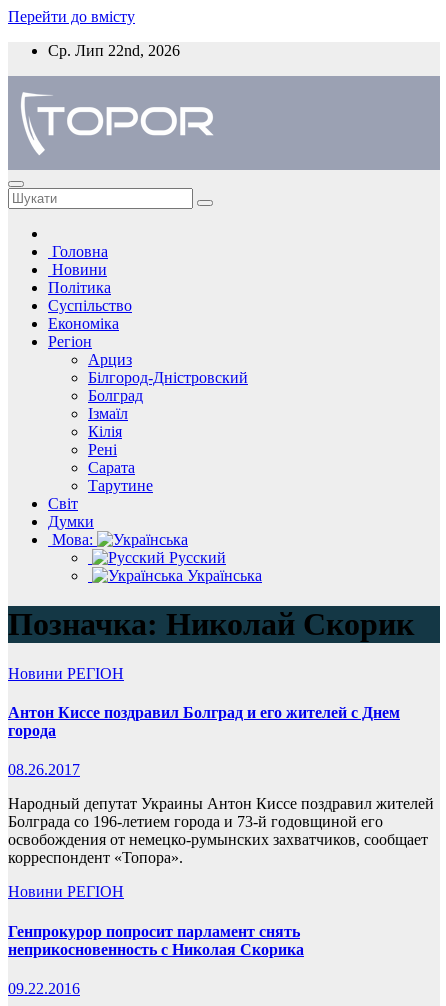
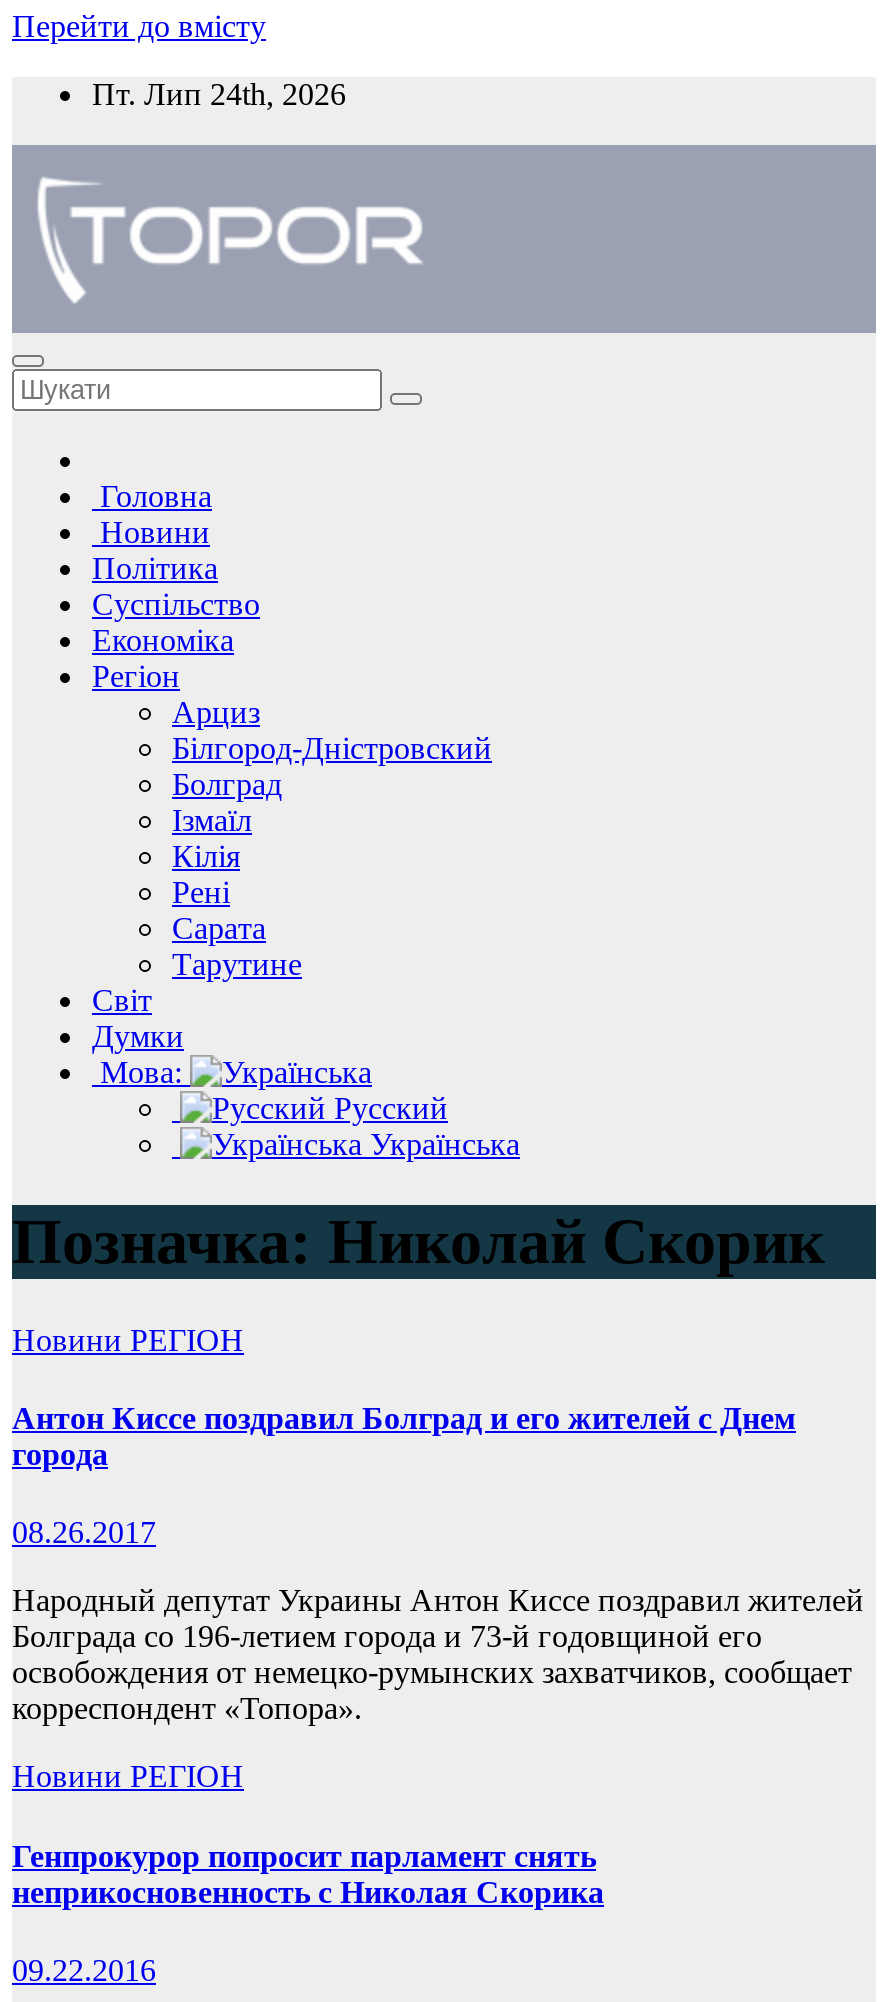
[48,42,180,59] Ср. Лип 22nd, 2026 -> [92,77,346,111] Пт. Лип 24th, 2026

